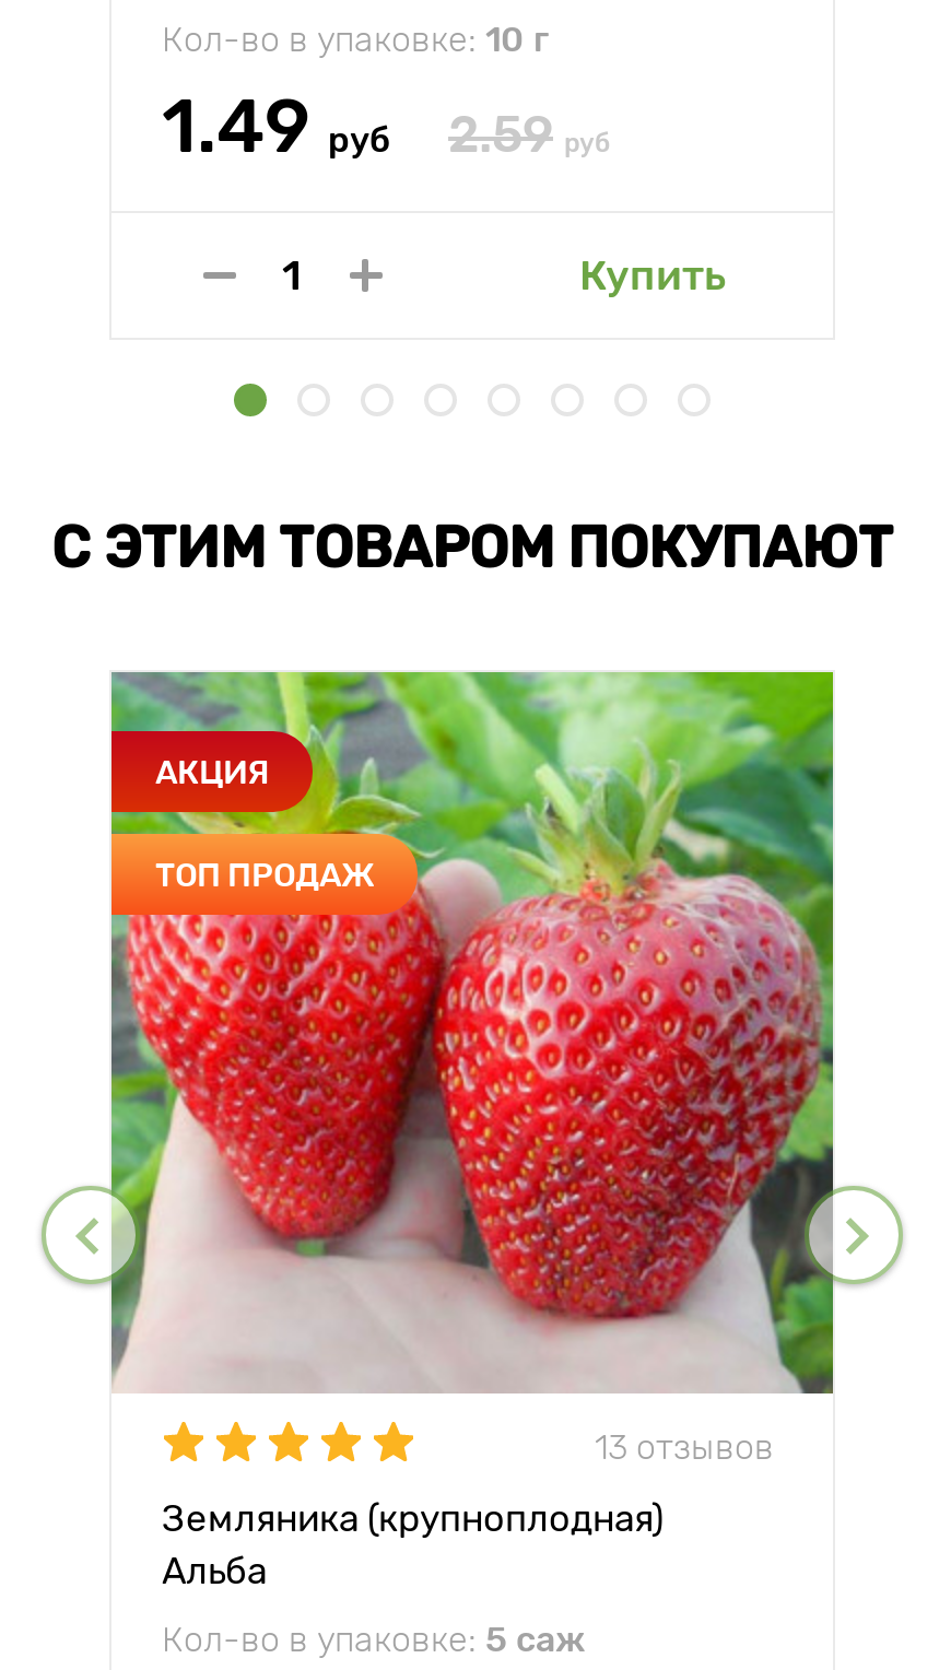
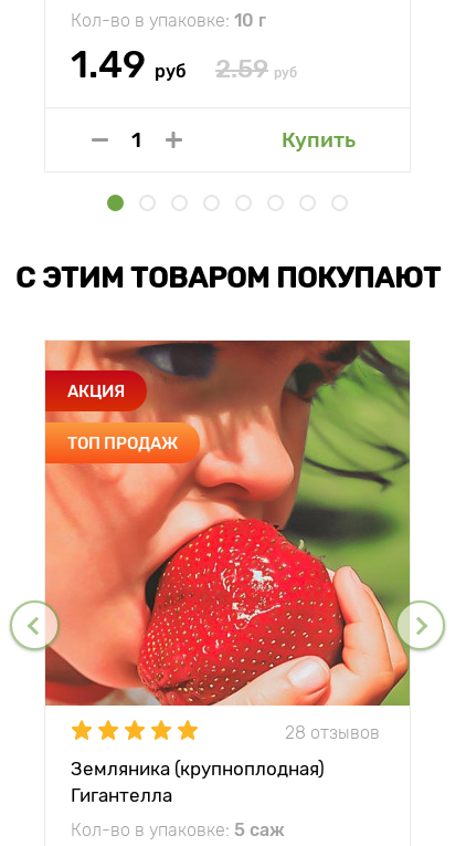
[109,670,835,1467] [image] | 13 отзывов -> [44,340,411,743] [image] | 28 отзывов
[162,1549,267,1592] Альба -> [71,784,172,806] Гигантелла

